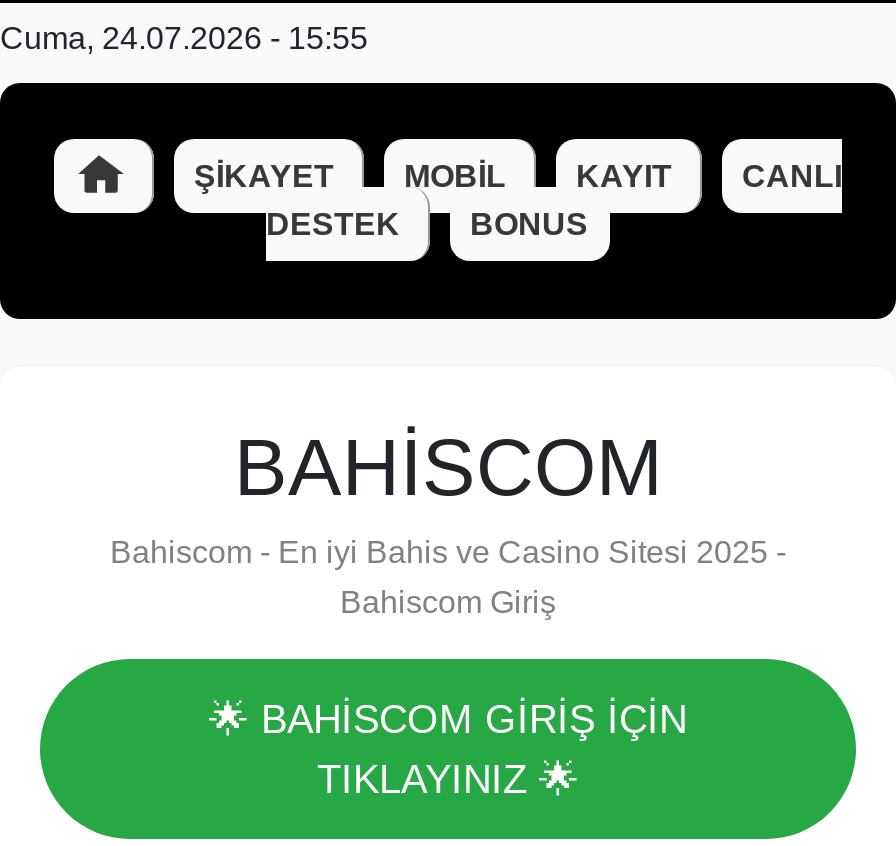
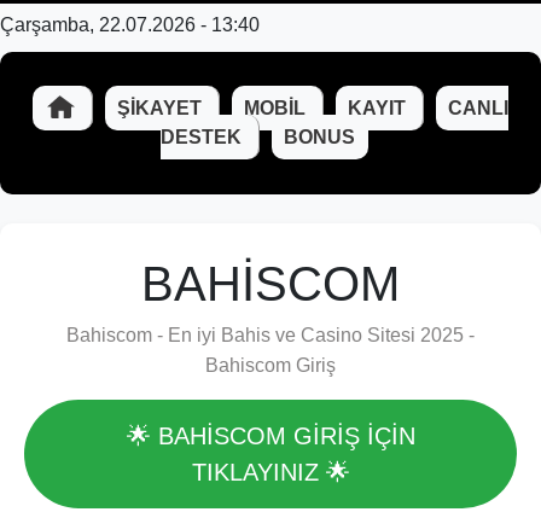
[0,21,368,55] Cuma, 24.07.2026 - 15:55 -> [0,14,260,35] Çarşamba, 22.07.2026 - 13:40

